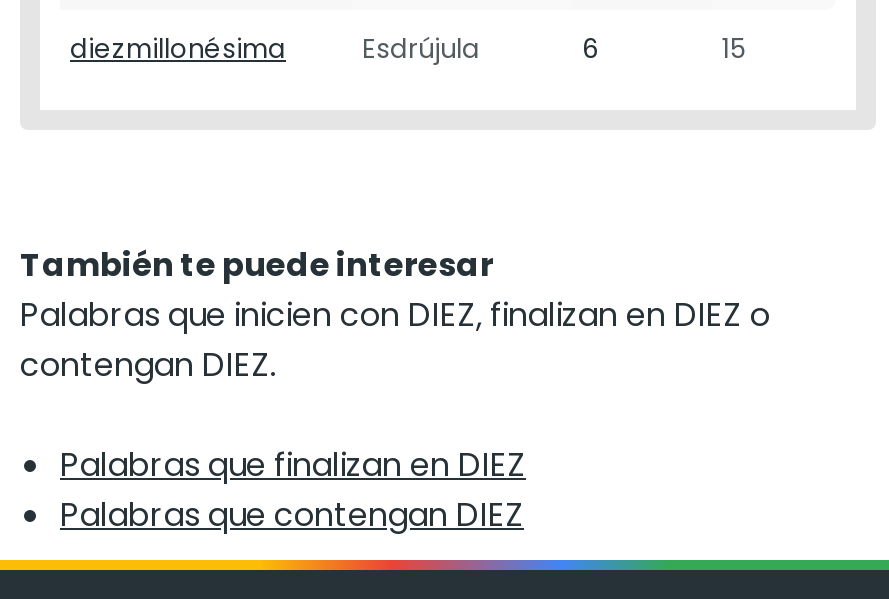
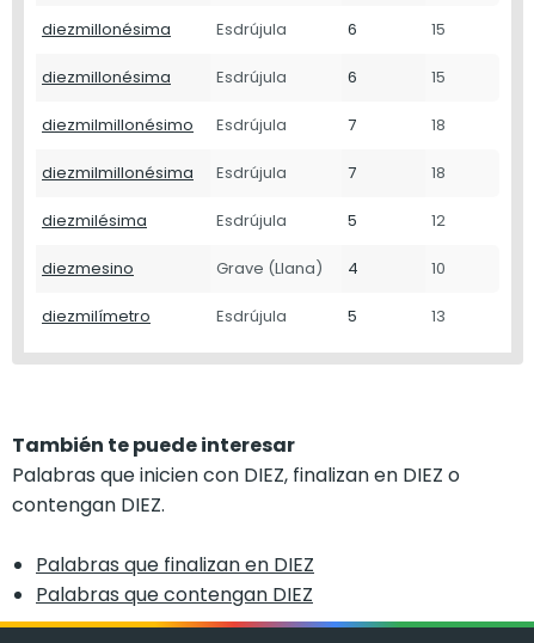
none -> [42,66,446,327] diezmillonésima | Esdrújula | 6 | 15 | diezmilmillonésimo | Esdrújula | 7 | 18 | diezmilmillonésima | Esdrújula | 7 | 18 | diezmilésima | Esdrújula | 5 | 12 | diezmesino | Grave (Llana) | 4 | 10 | diezmilímetro | Esdrújula | 5 | 13

